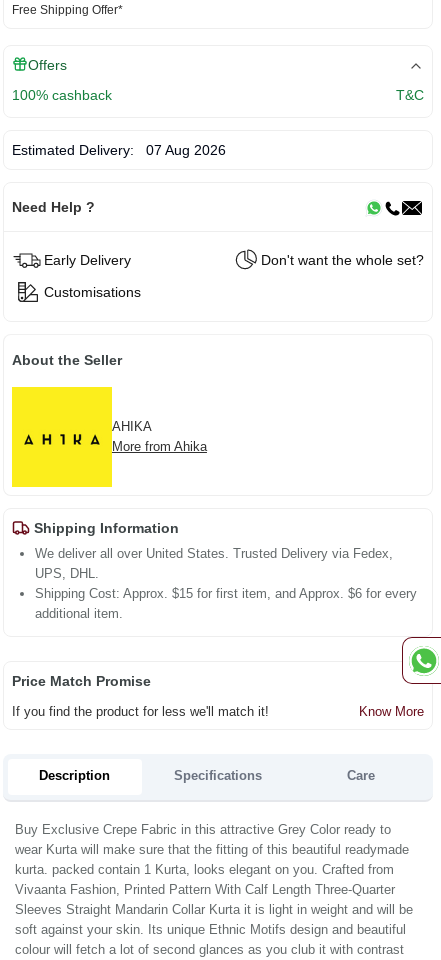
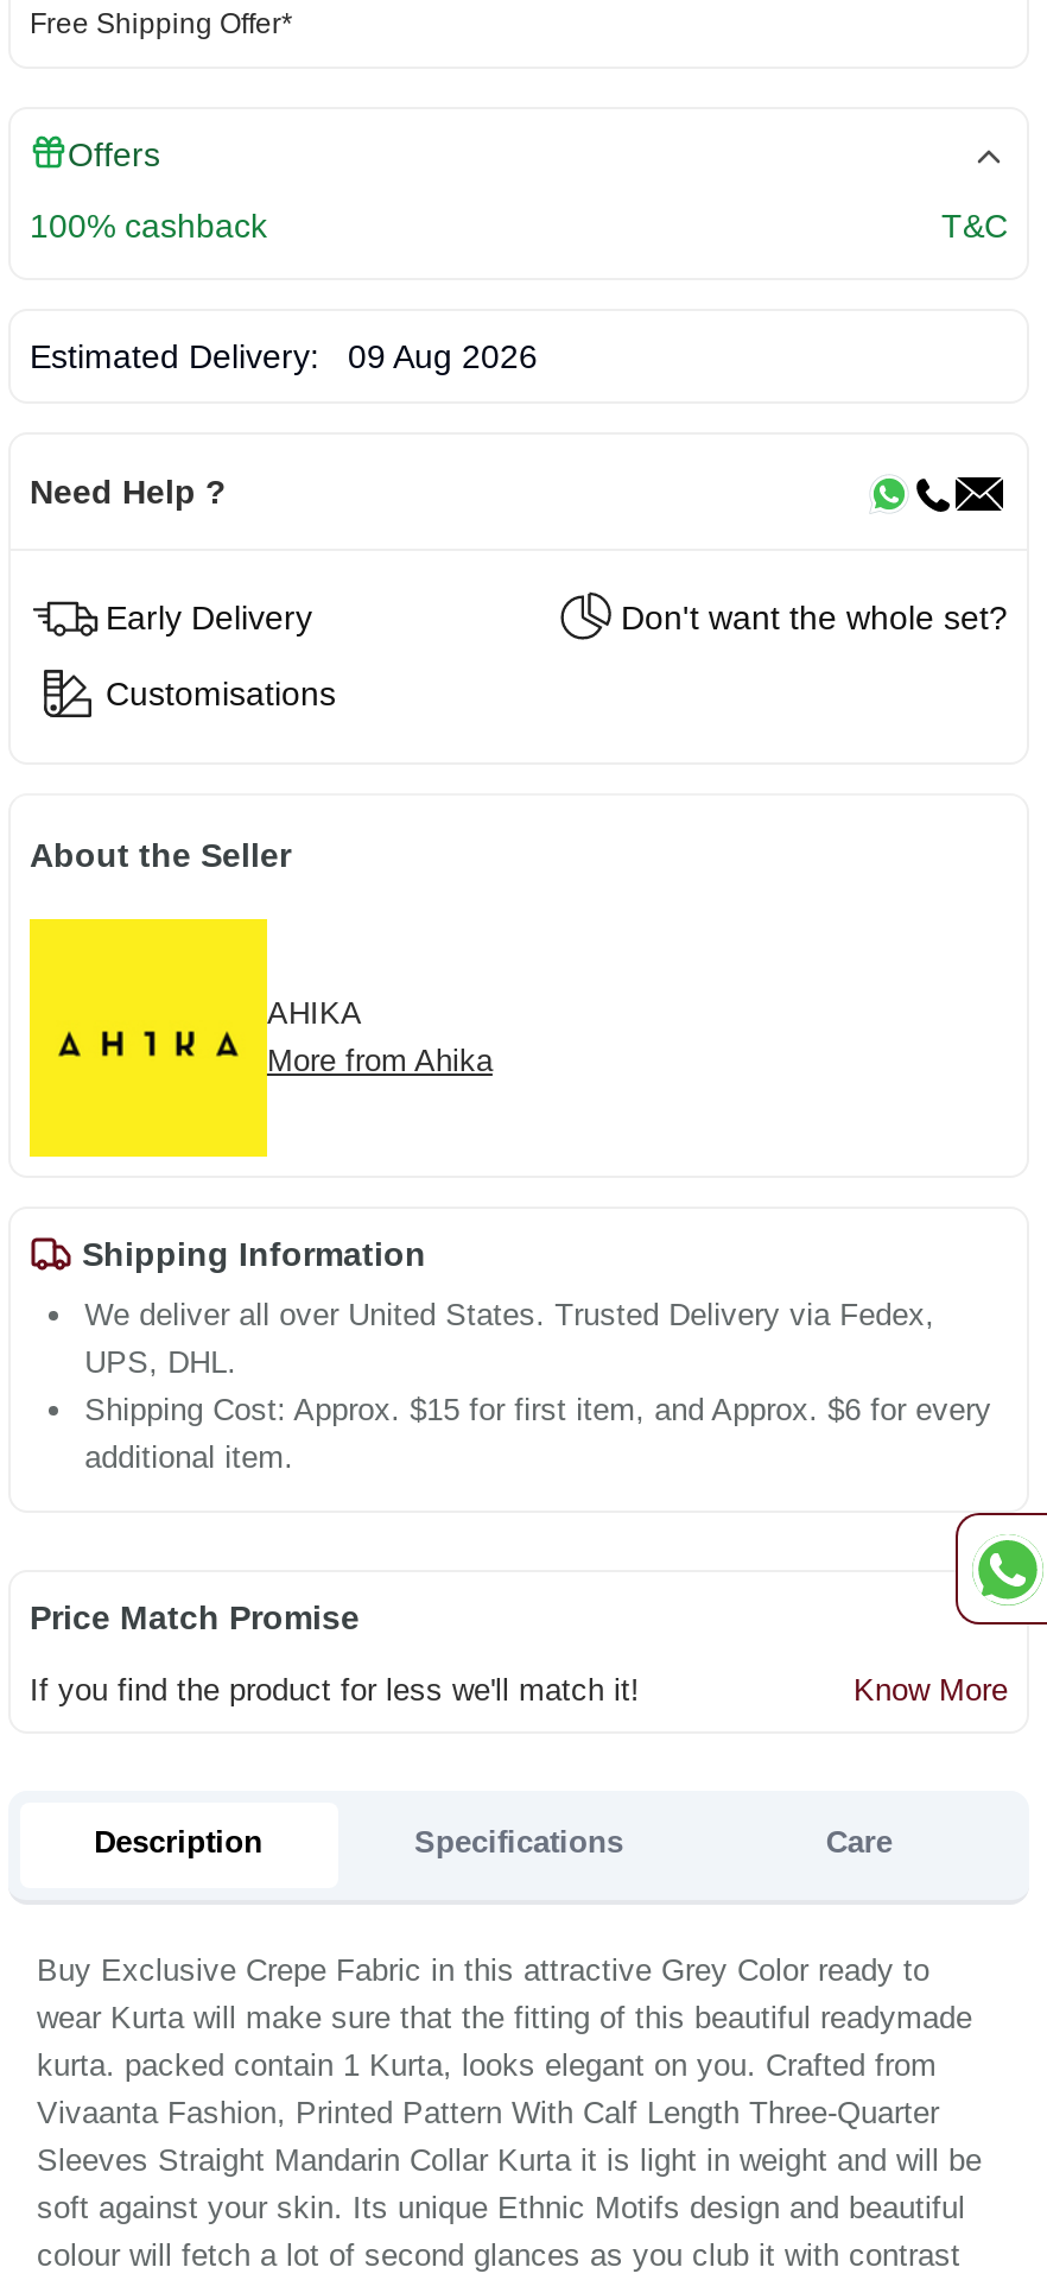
[12,142,226,158] Estimated Delivery: 07 Aug 2026 -> [30,337,538,375] Estimated Delivery: 09 Aug 2026

